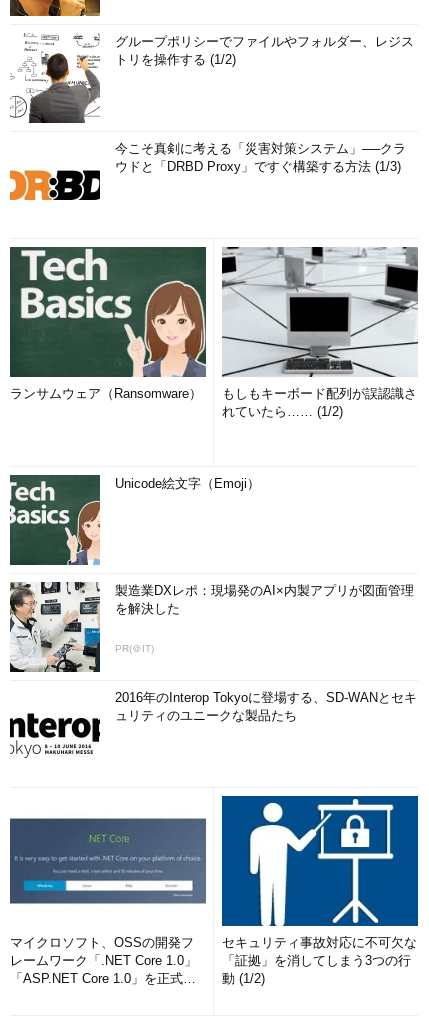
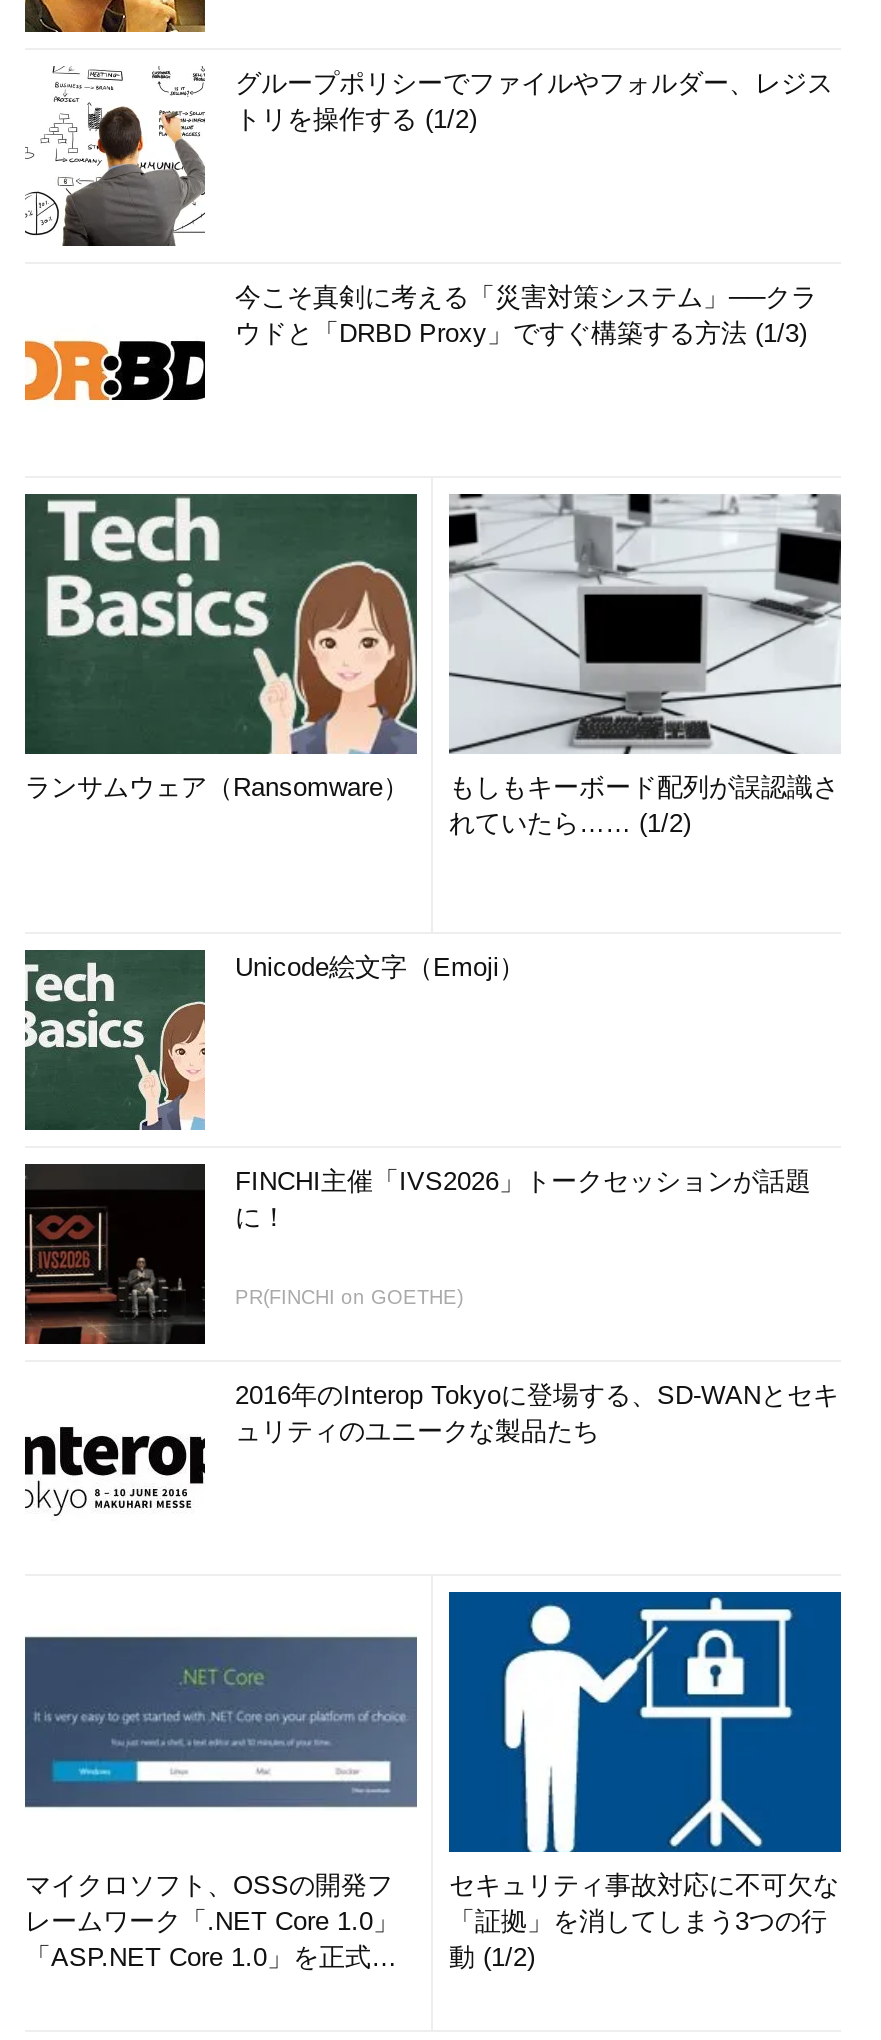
[9,582,414,673] [image] | 製造業DXレポ：現場発のAI×内製アプリが図面管理 | を解決した -> [23,1162,811,1346] [image] | FINCHI主催「IVS2026」トークセッションが話題 | に！
[115,643,154,654] PR(＠IT) -> [235,1286,463,1308] PR(FINCHI on GOETHE)

